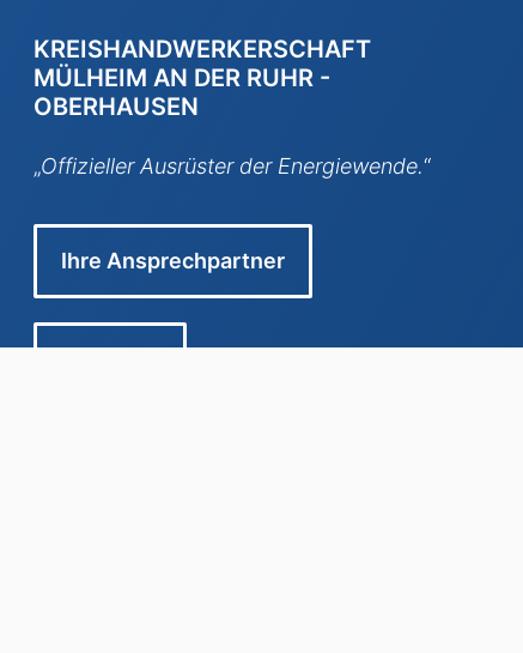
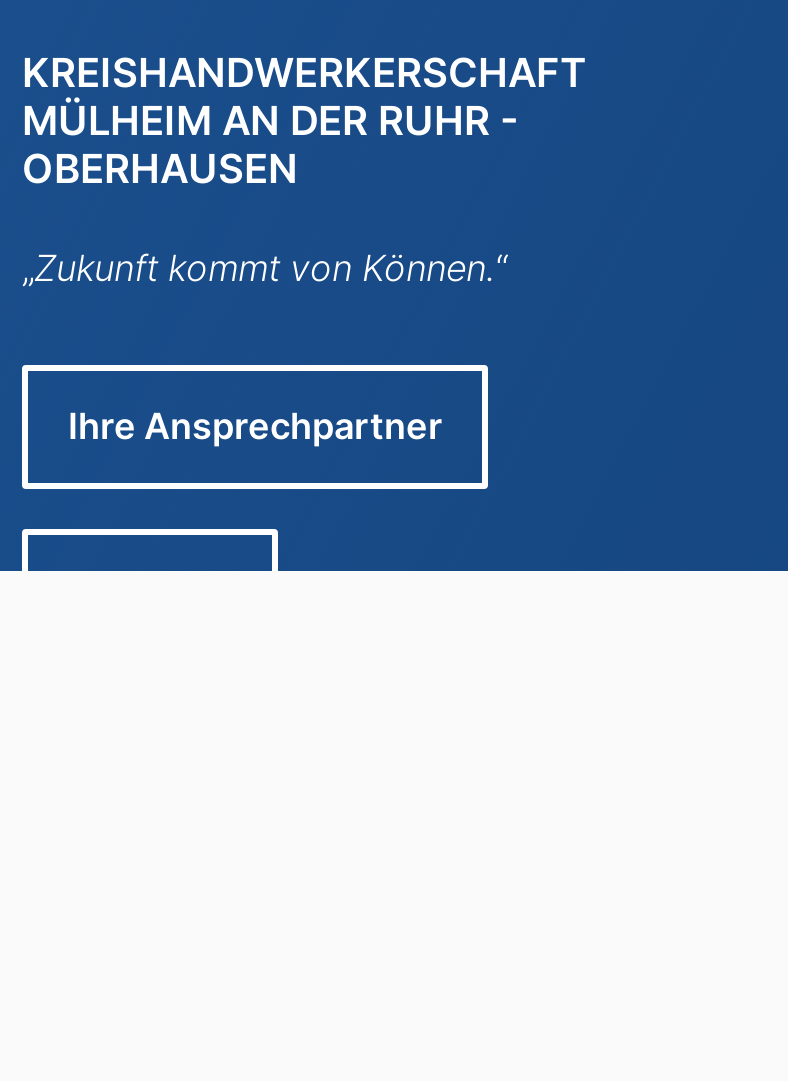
[34,153,431,178] „Offizieller Ausrüster der Energiewende.“ -> [22,246,508,288] „Zukunft kommt von Können.“

